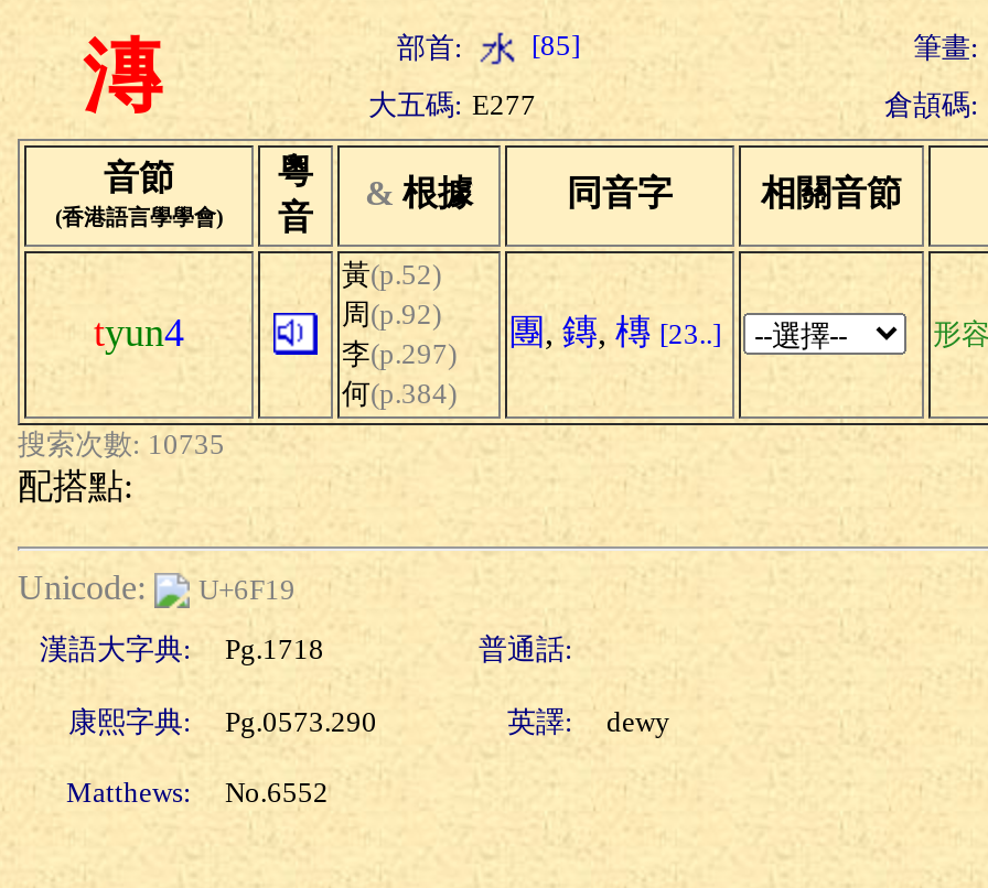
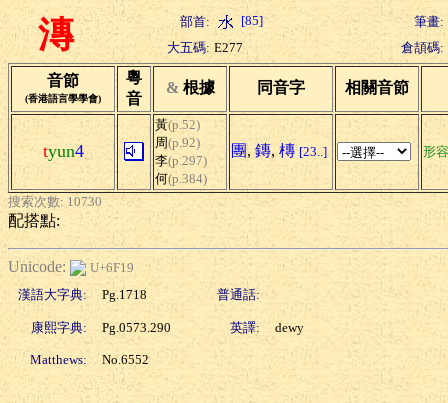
[18,427,225,461] 搜索次數: 10735 -> [8,194,102,209] 搜索次數: 10730

